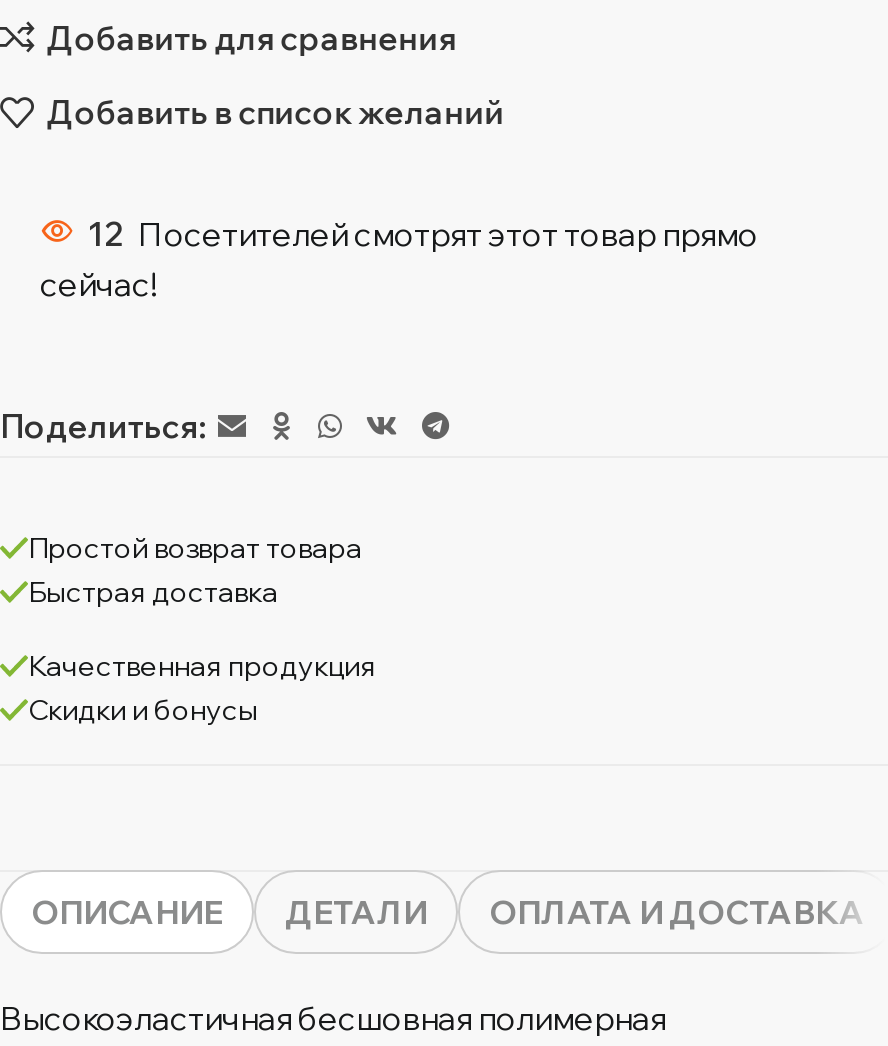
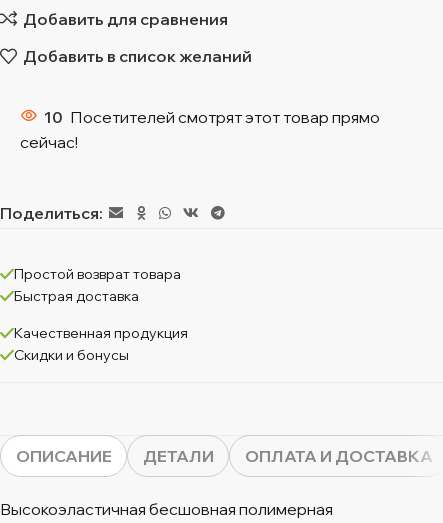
[88,213,758,253] 12 Посетителей смотрят этот товар прямо -> [44,107,380,127] 10 Посетителей смотрят этот товар прямо

